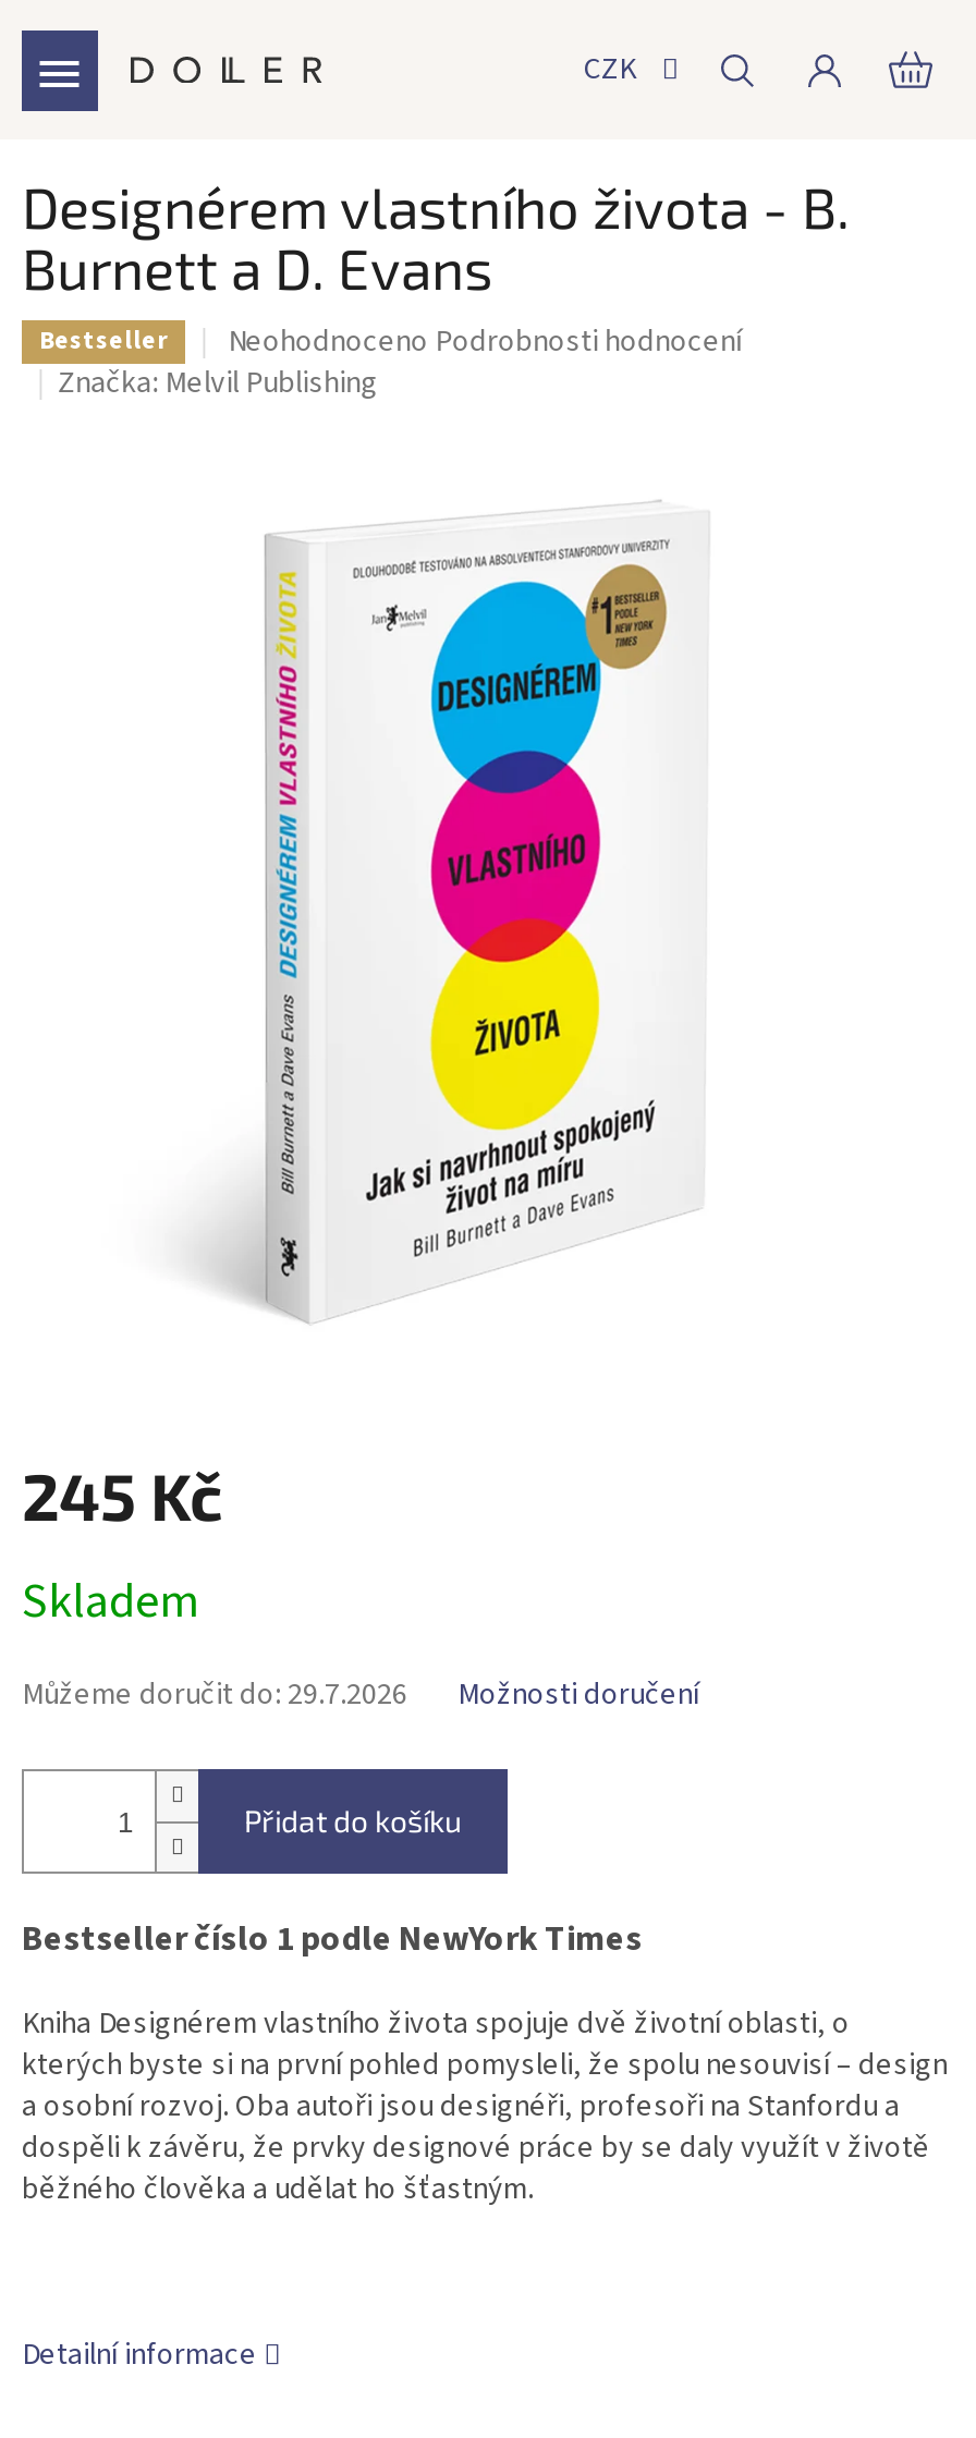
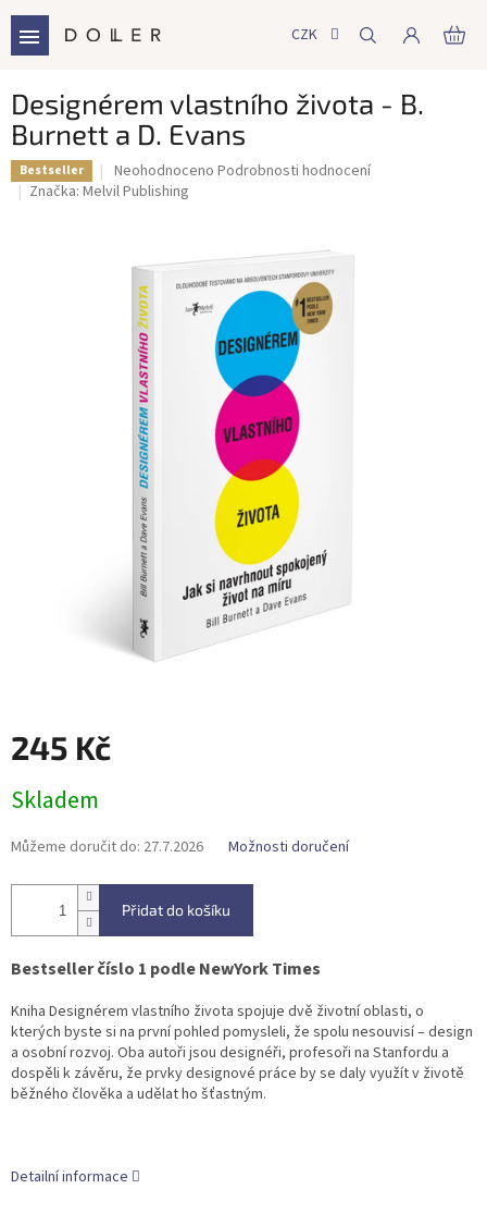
[22,1674,407,1718] Můžeme doručit do: 29.7.2026 -> [11,837,203,858] Můžeme doručit do: 27.7.2026

